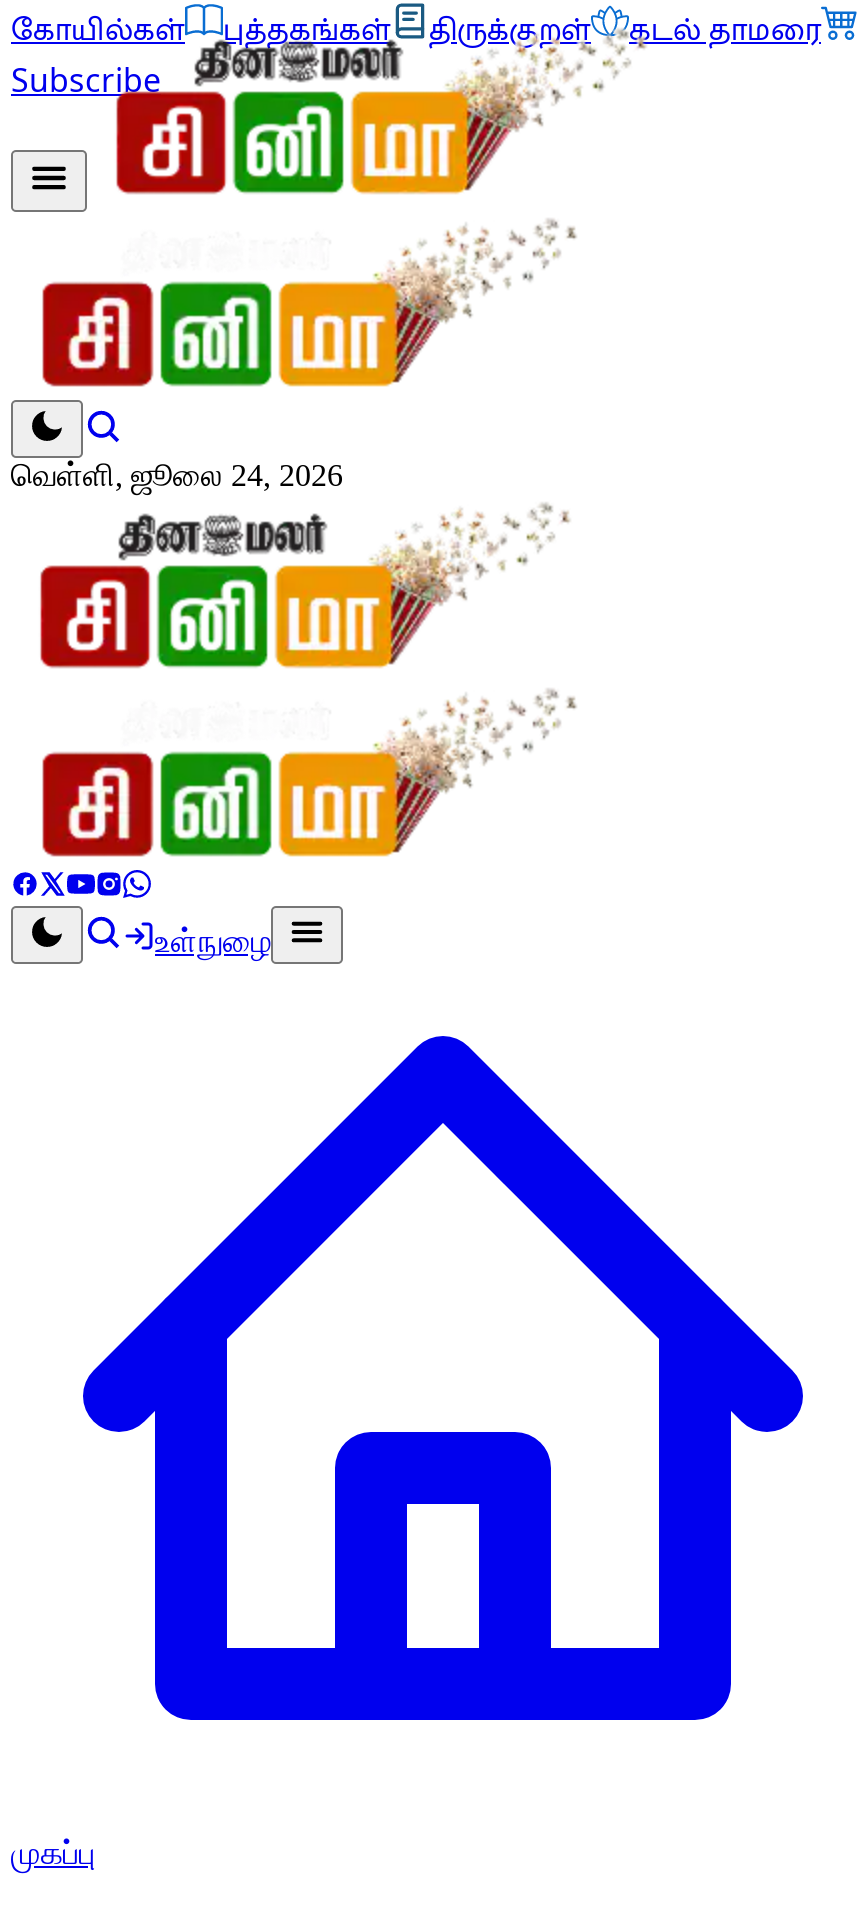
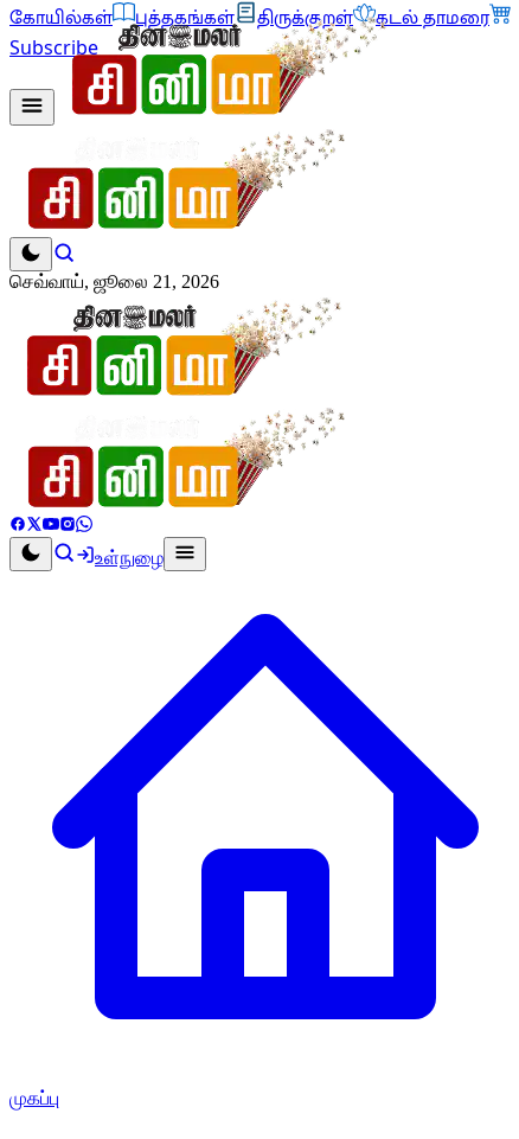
[11,458,343,492] வெள்ளி, ஜூலை 24, 2026 -> [9,271,219,292] செவ்வாய், ஜூலை 21, 2026

